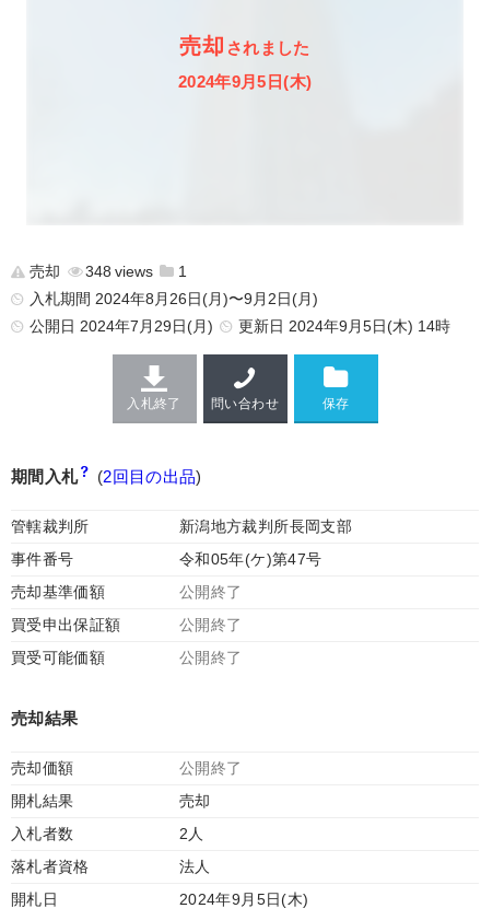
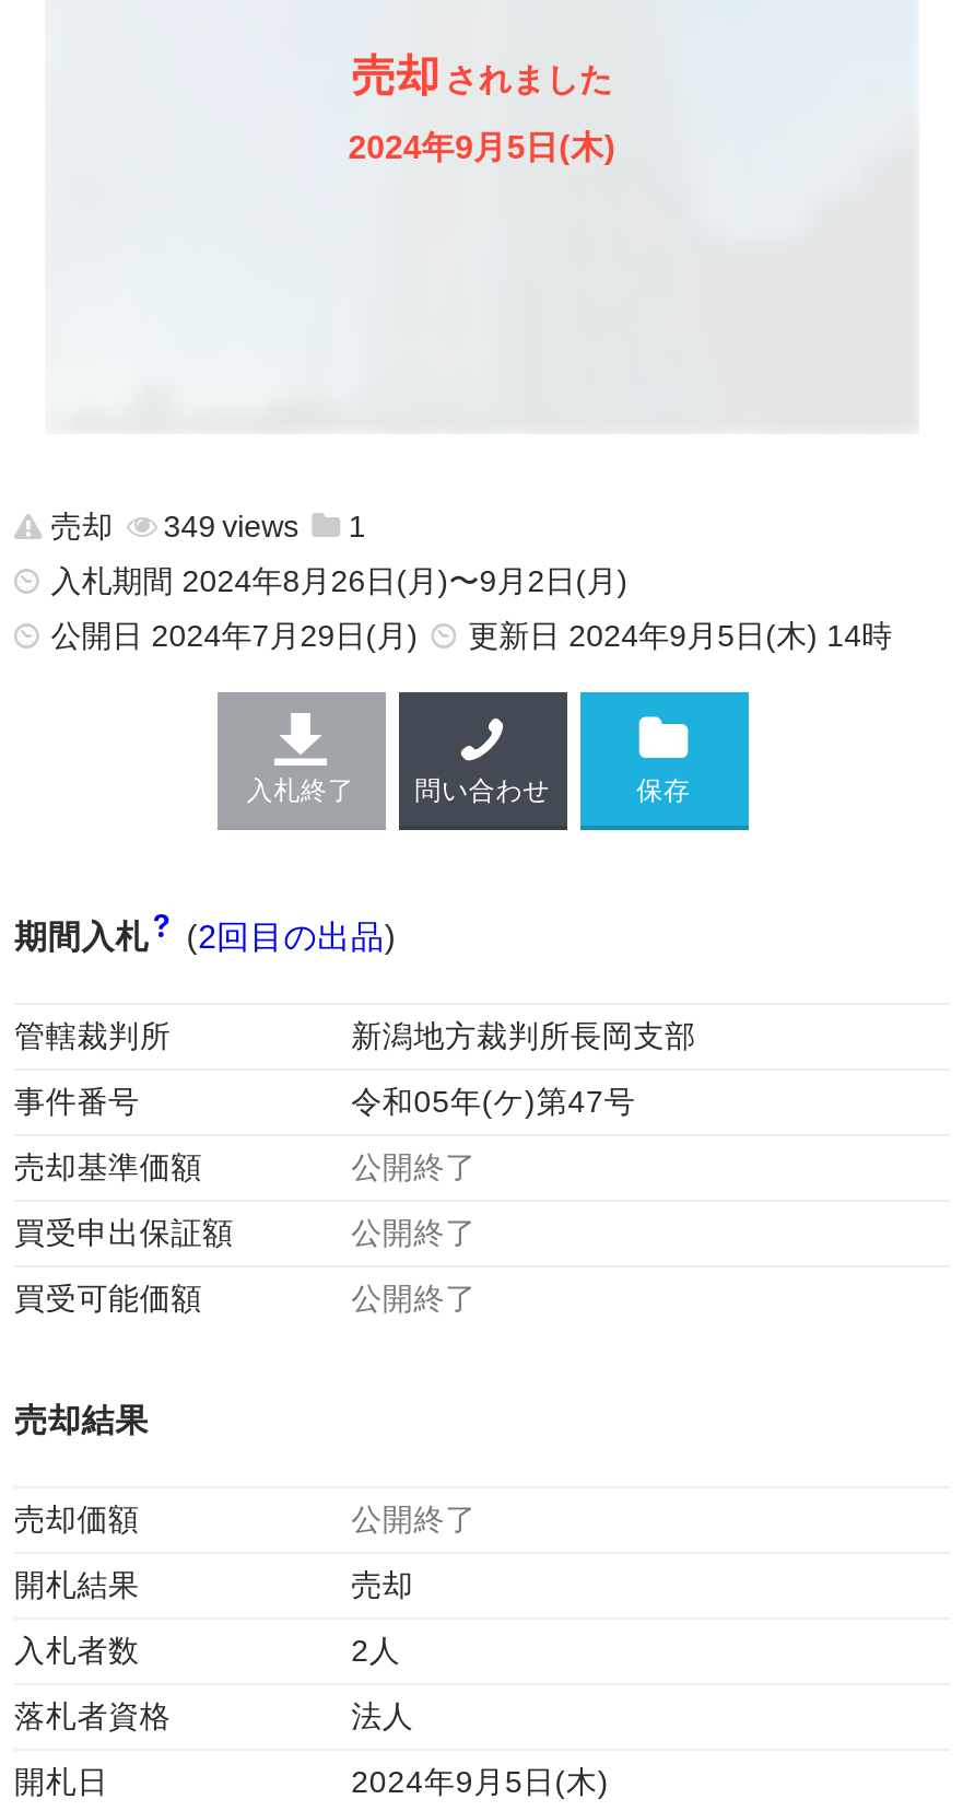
[29,263,112,280] 売却 348 -> [51,509,216,544] 売却 349

